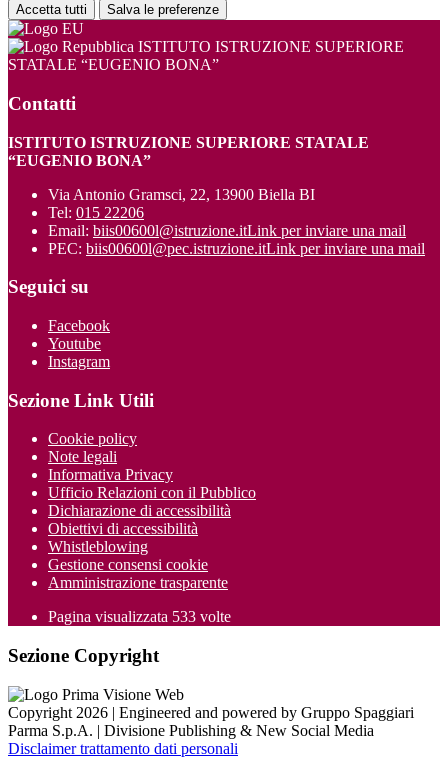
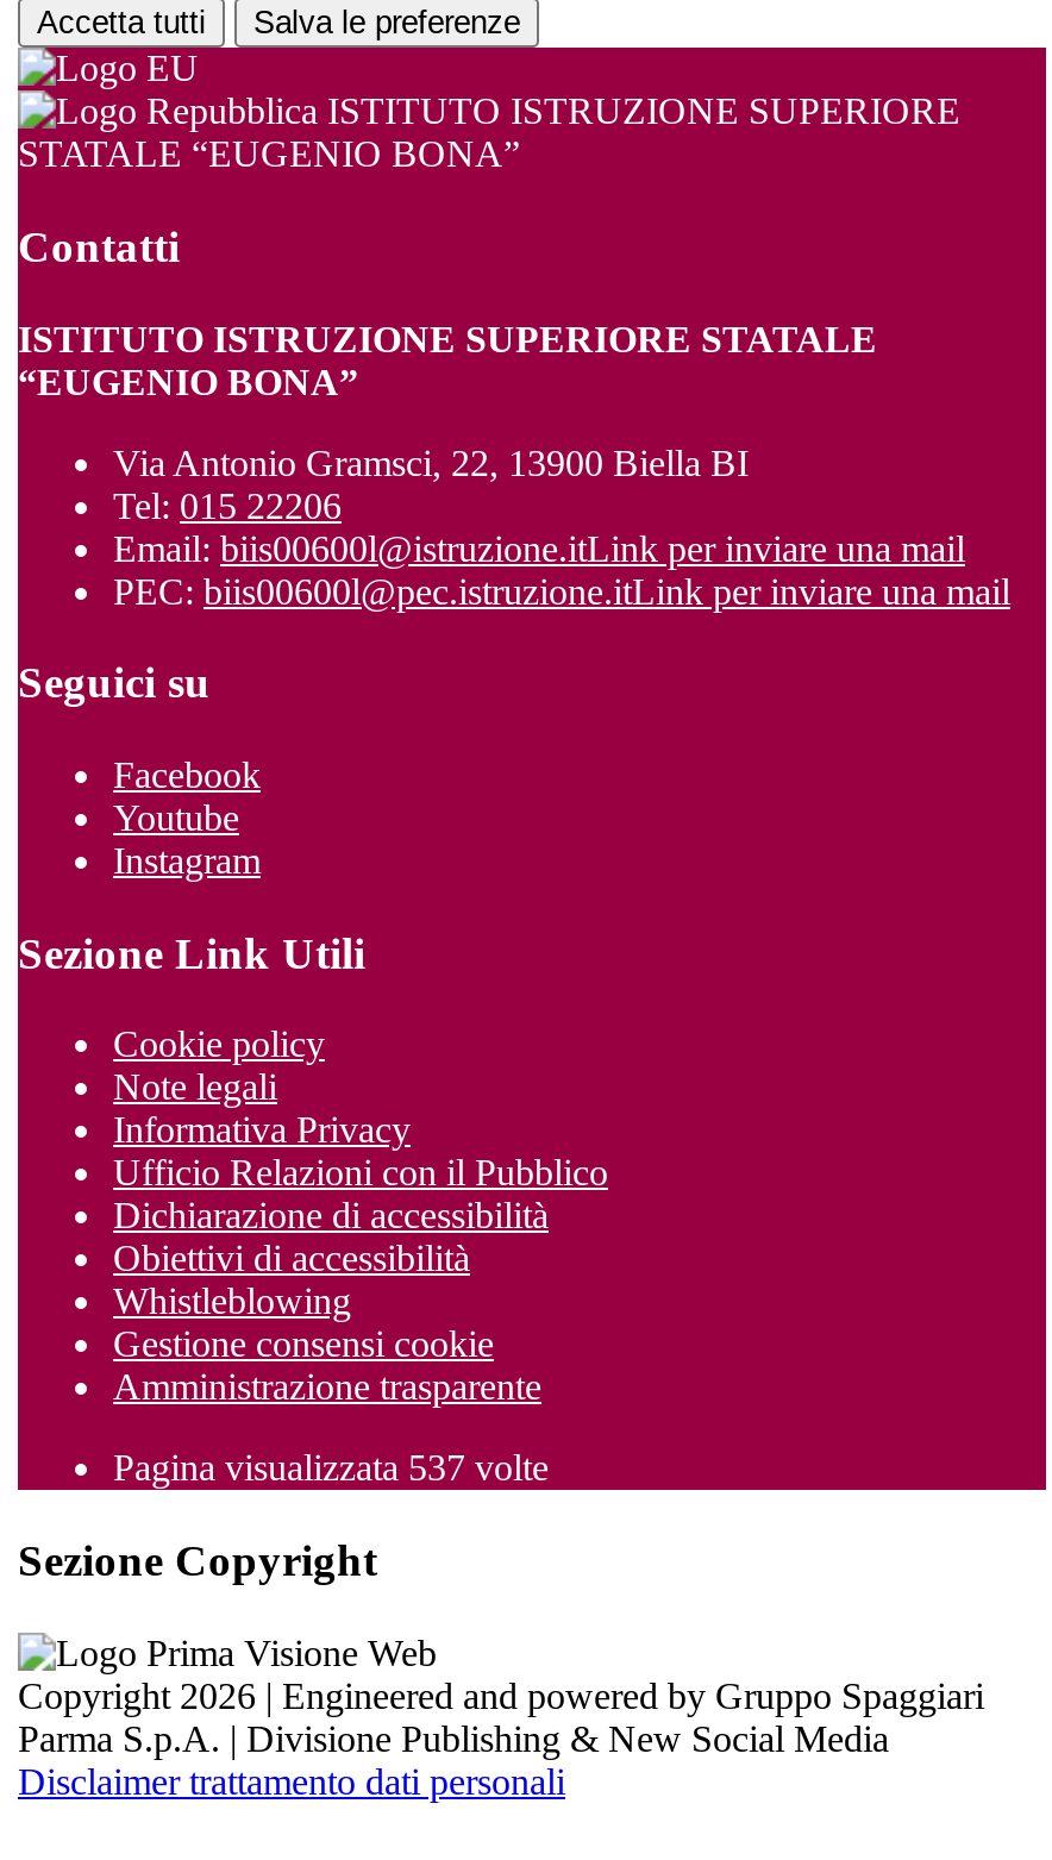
[48,608,231,625] Pagina visualizzata 533 volte -> [113,1448,549,1488] Pagina visualizzata 537 volte

